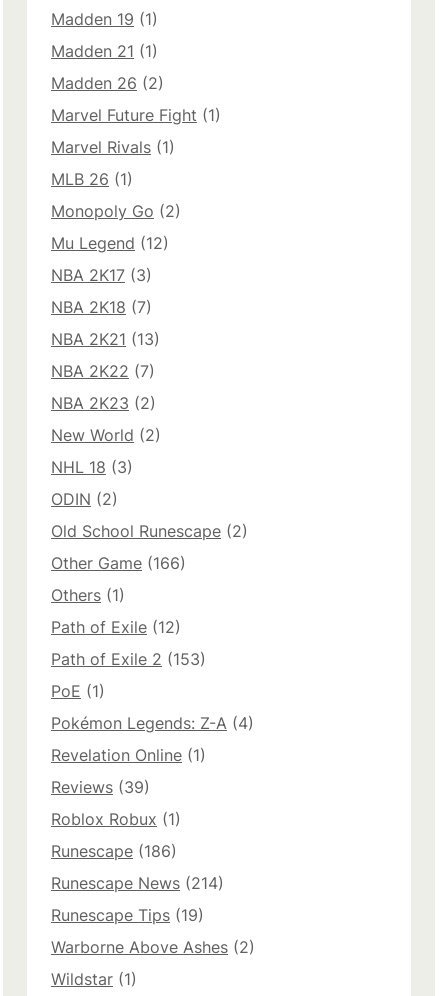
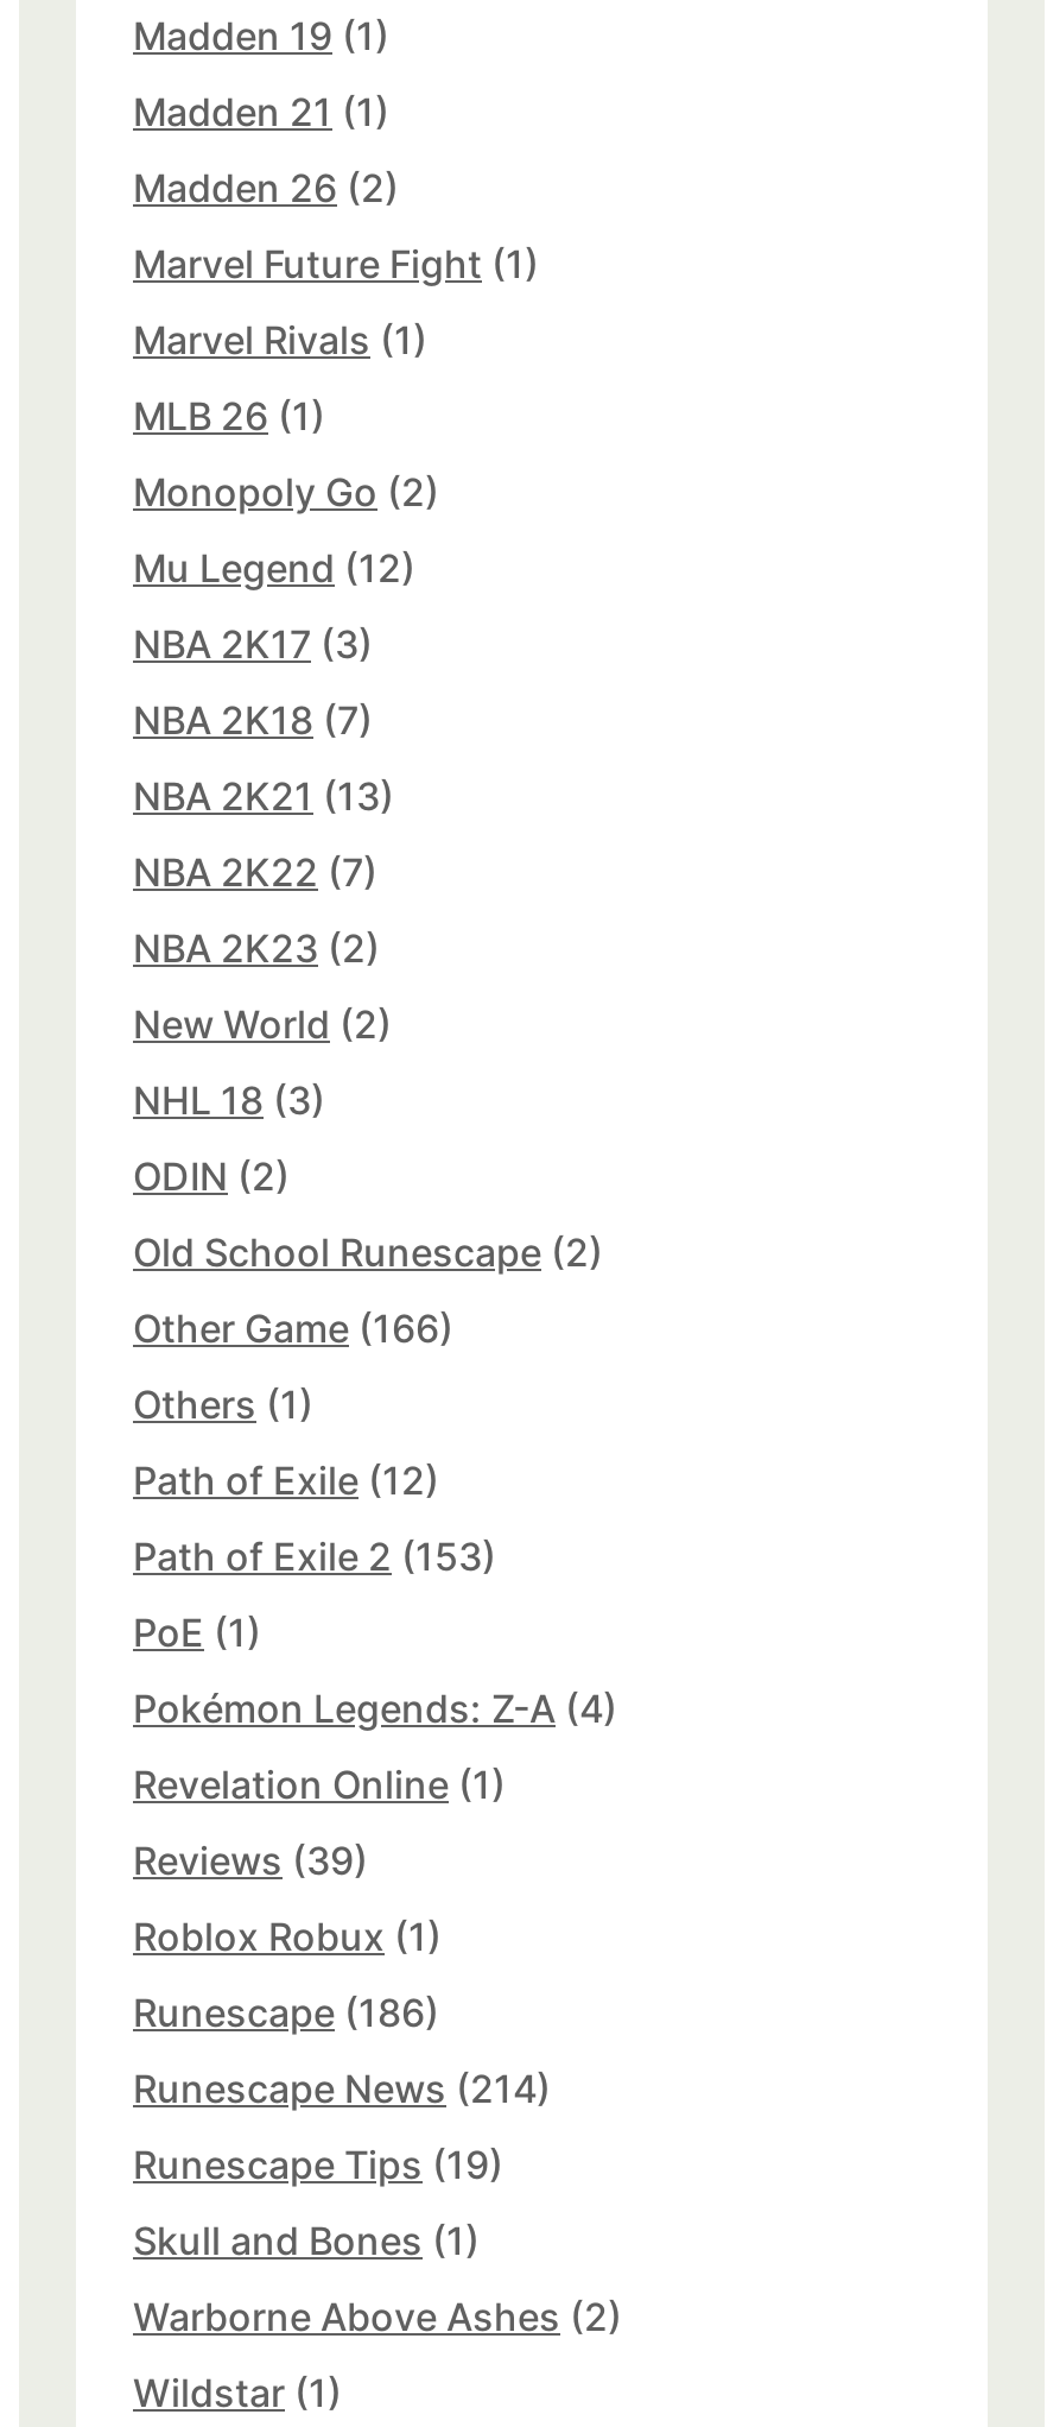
none -> [133,2217,480,2265] Skull and Bones (1)

